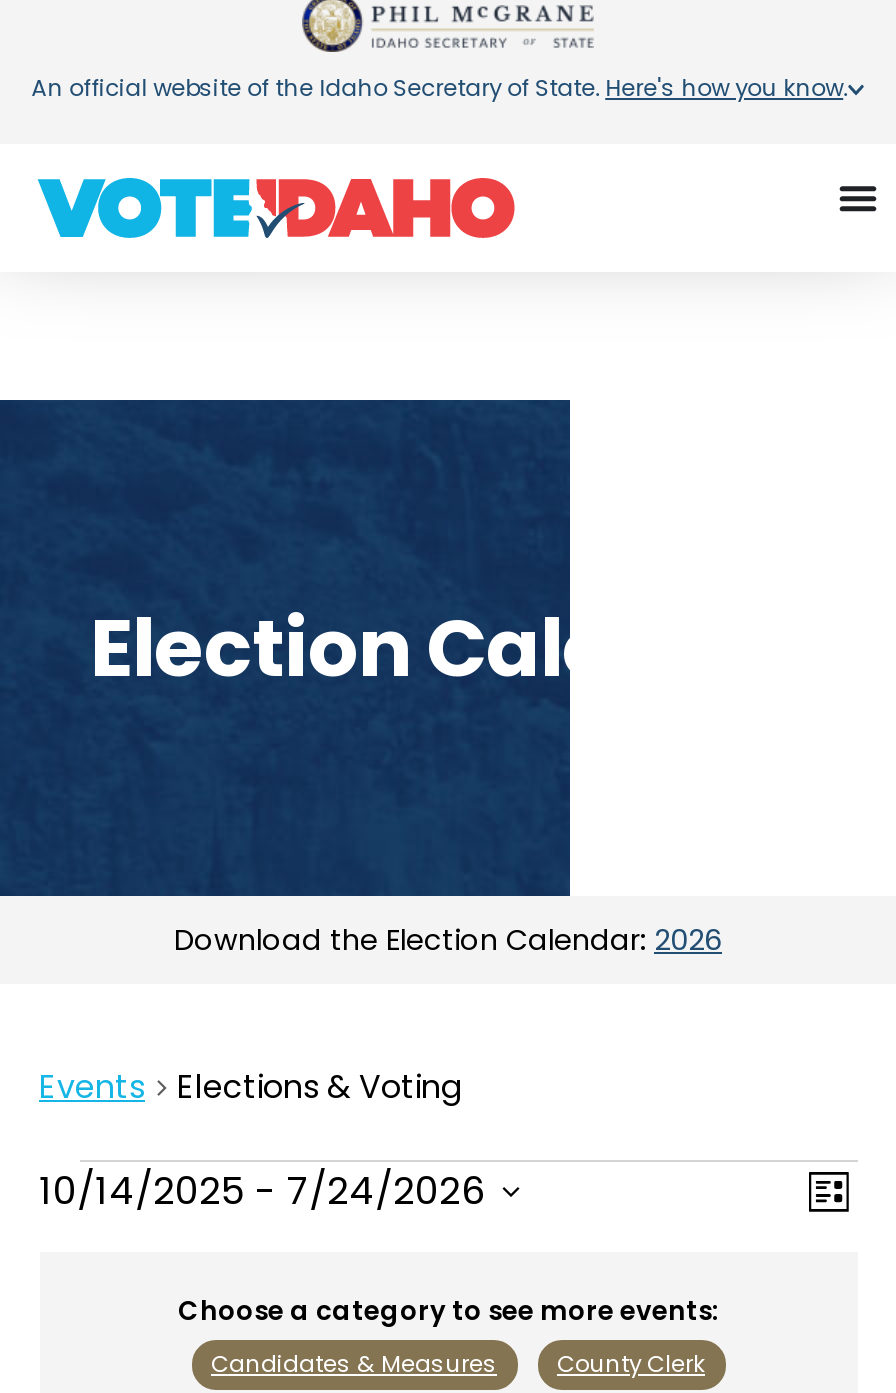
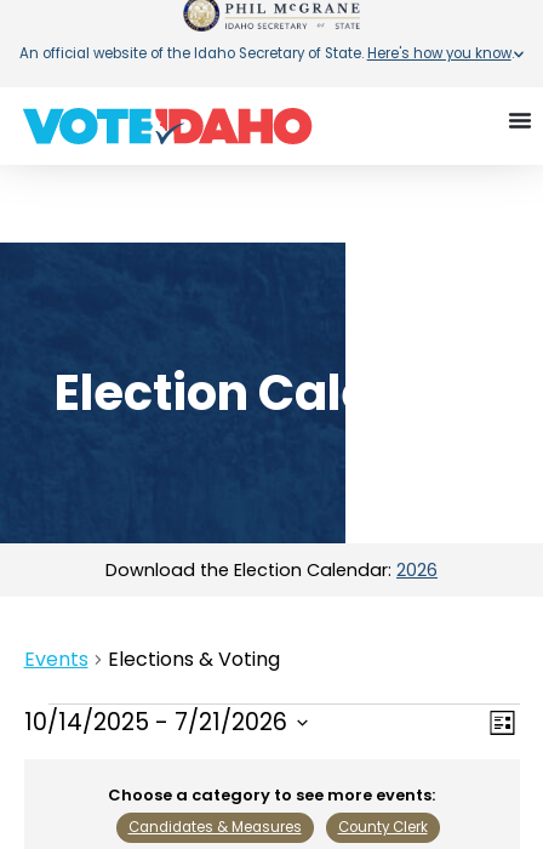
[39,1164,485,1218] 10/14/2025 - 7/24/2026 -> [24,706,287,738] 10/14/2025 - 7/21/2026

